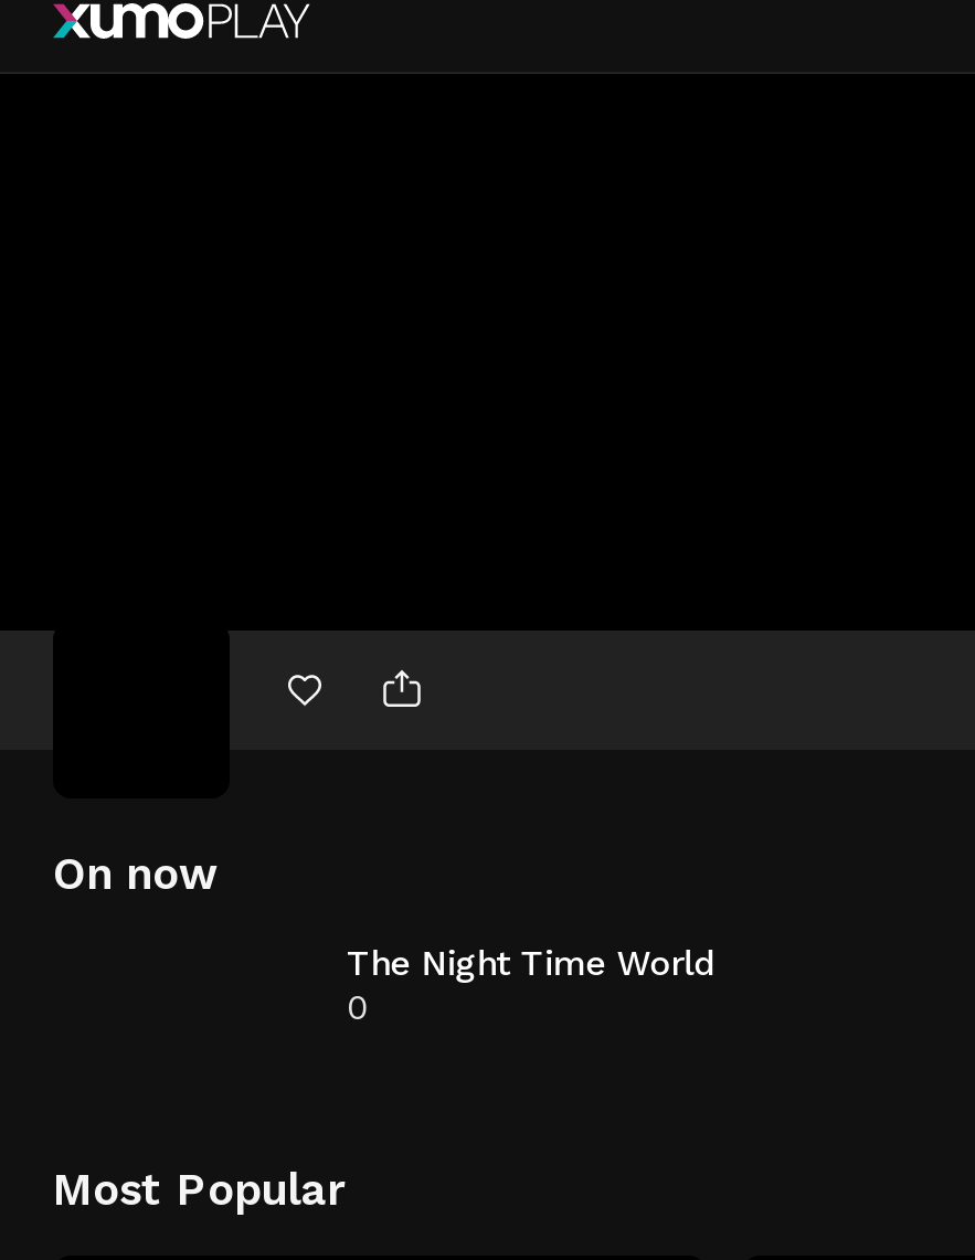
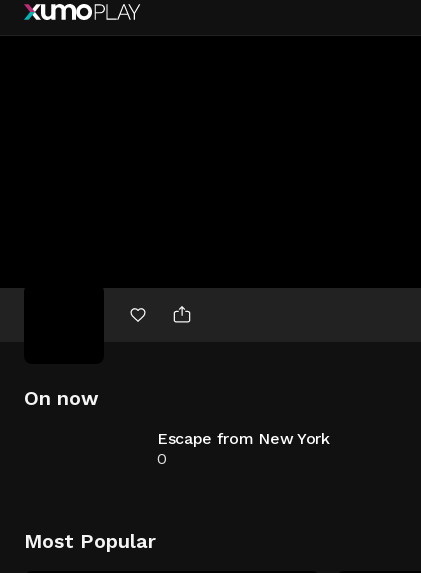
[347,942,715,984] The Night Time World -> [157,429,330,448] Escape from New York

